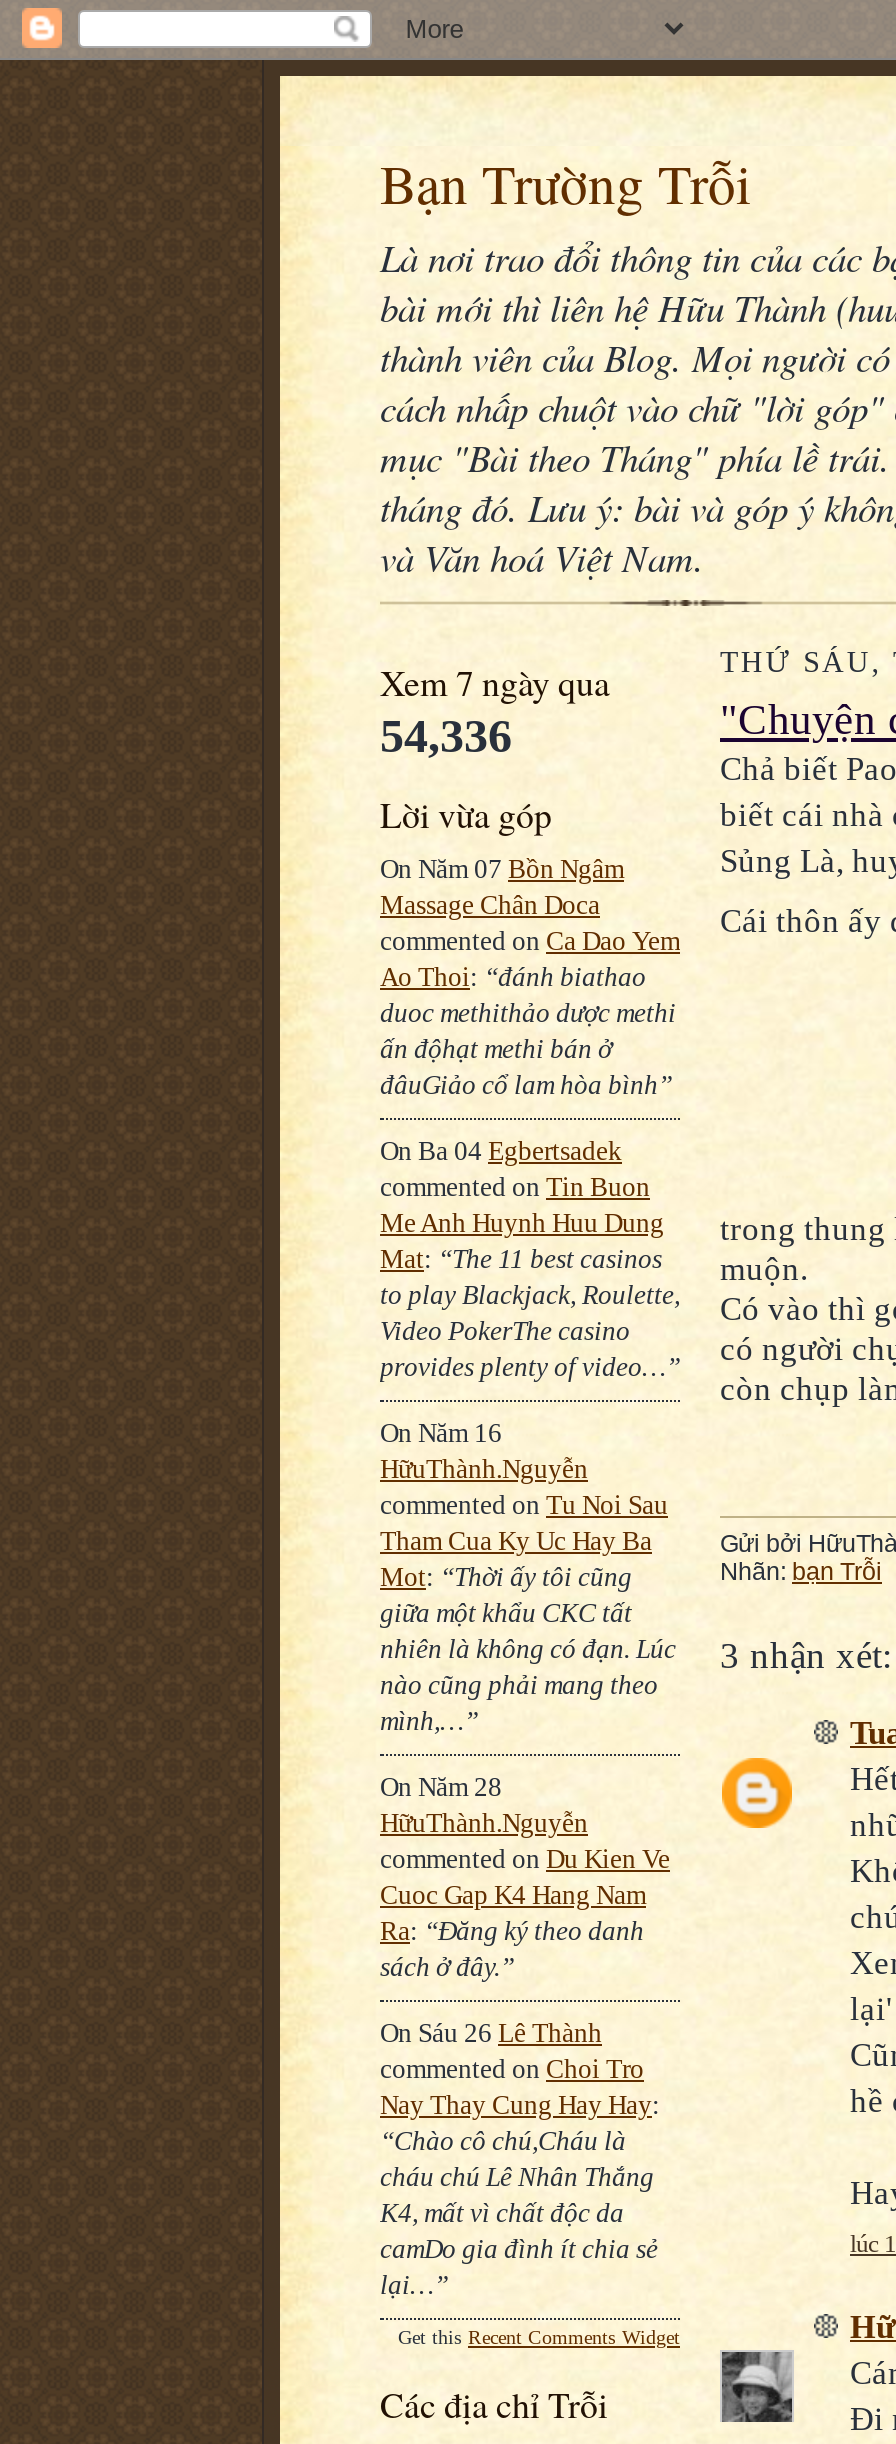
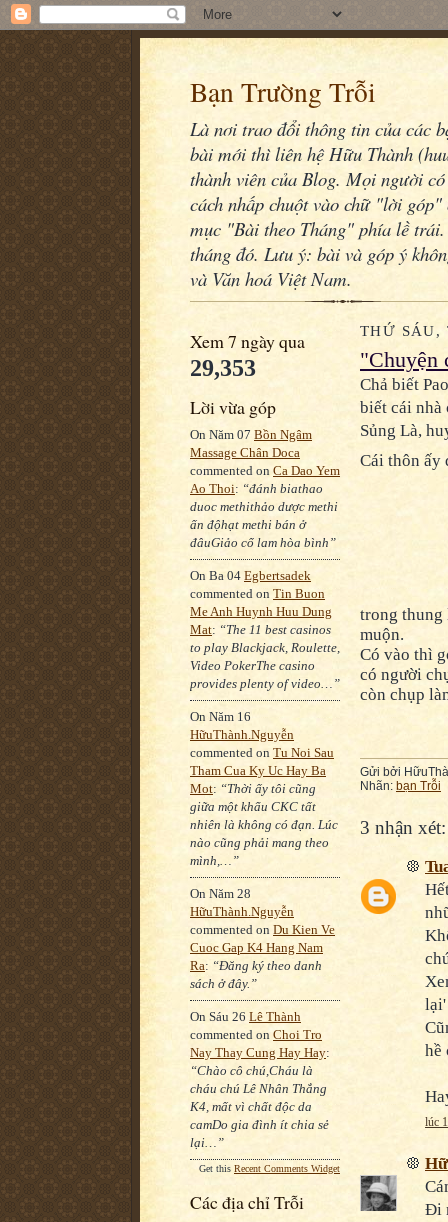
[380,710,512,762] 54,336 -> [190,355,256,381] 29,353

